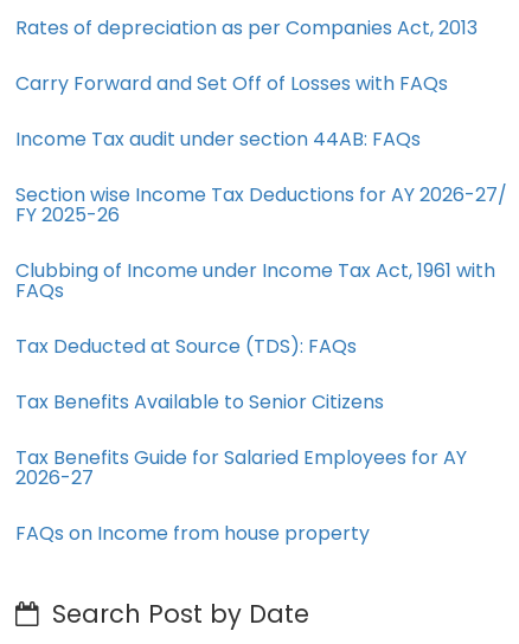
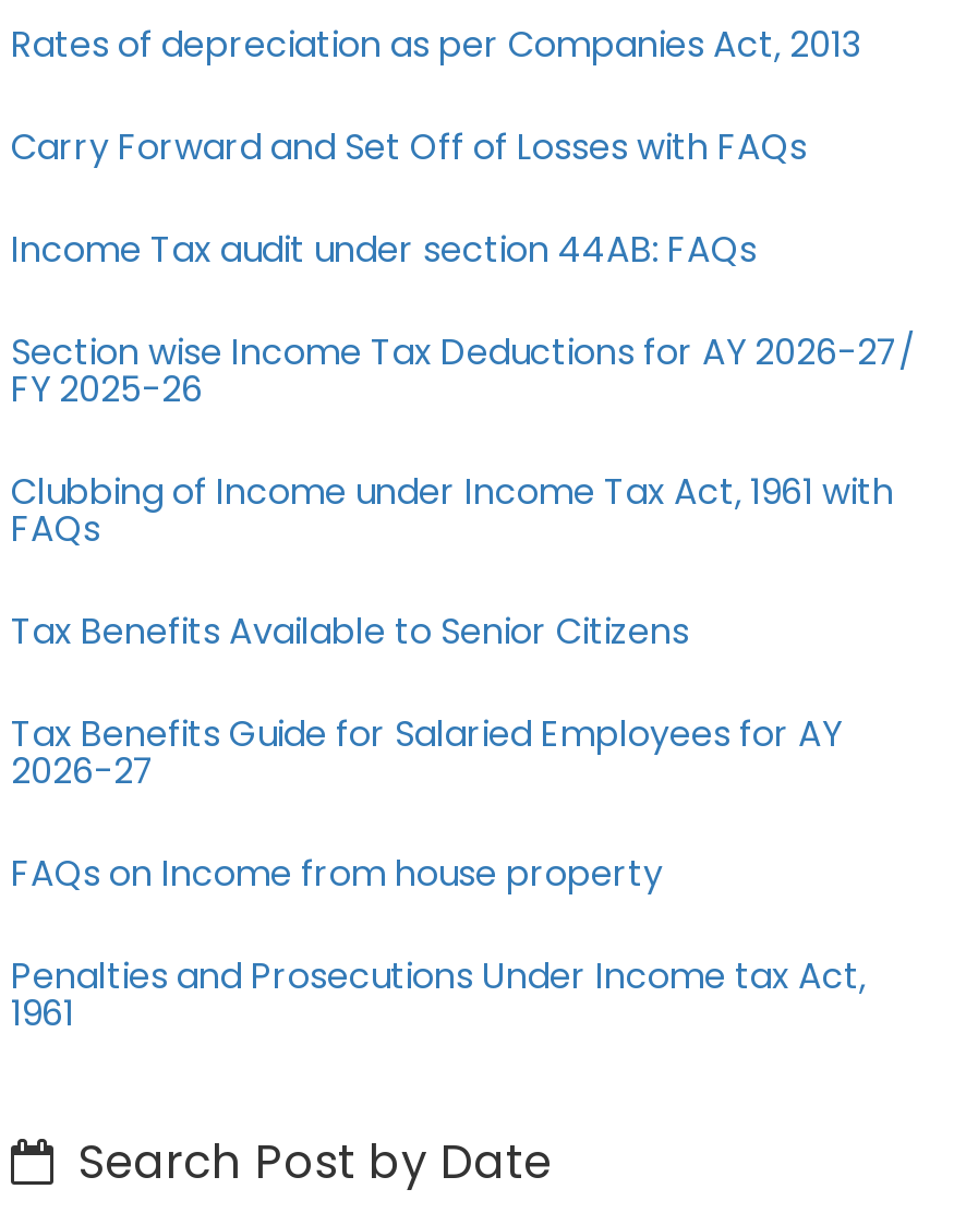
[15,333,357,360] Tax Deducted at Source (TDS): FAQs -> none
moved [15,388,467,547] -> [11,607,842,899]: Tax Benefits Available to Senior Citizens | Tax Benefits Guide for Salaried Employees for AY | 2026-27 | FAQs on Income from house property
none -> [11,951,866,1038] Penalties and Prosecutions Under Income tax Act, | 1961

